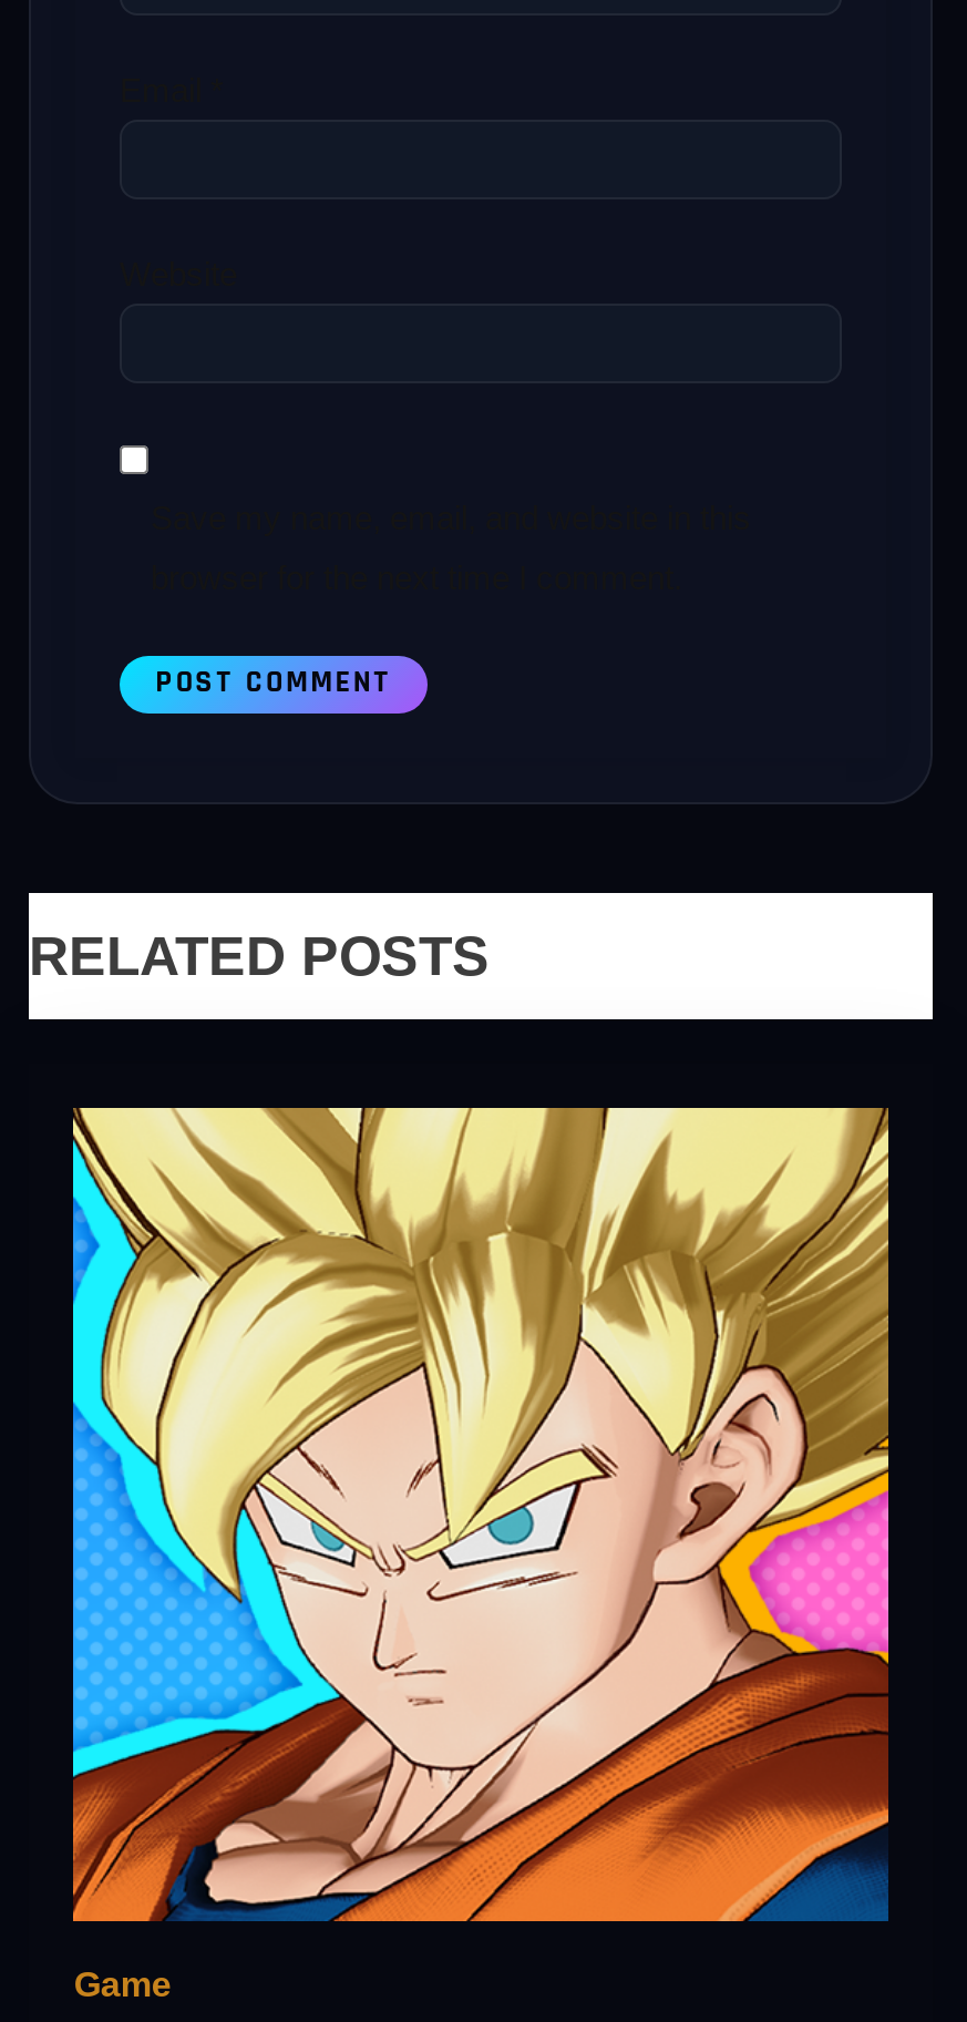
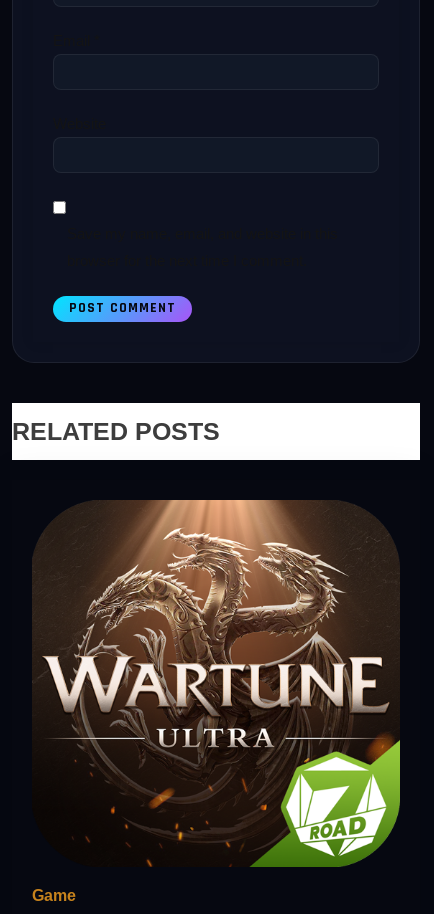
[71,1106,891,1923] [image] -> [32,500,401,867] [image]

